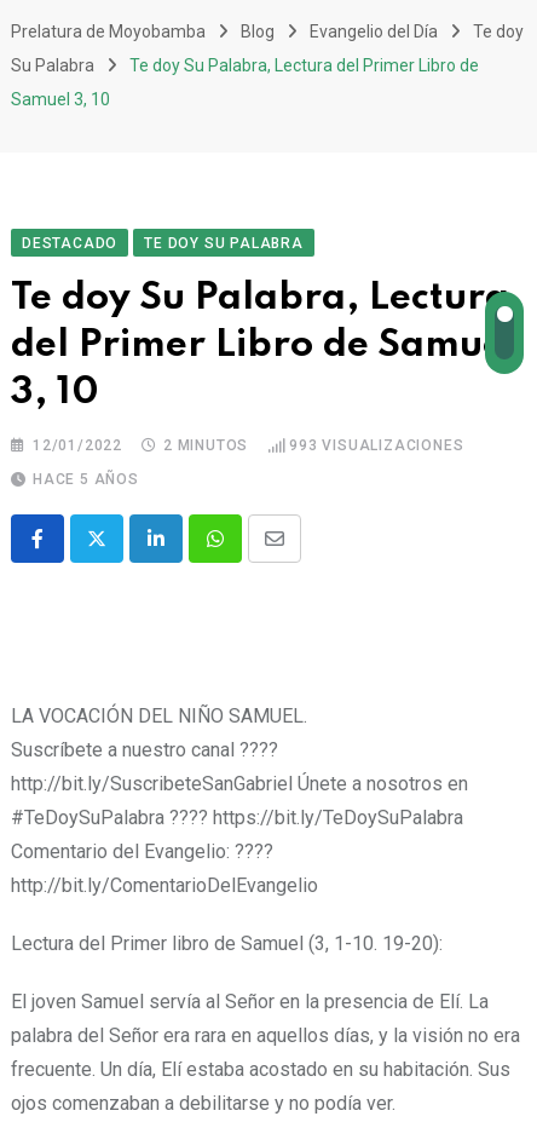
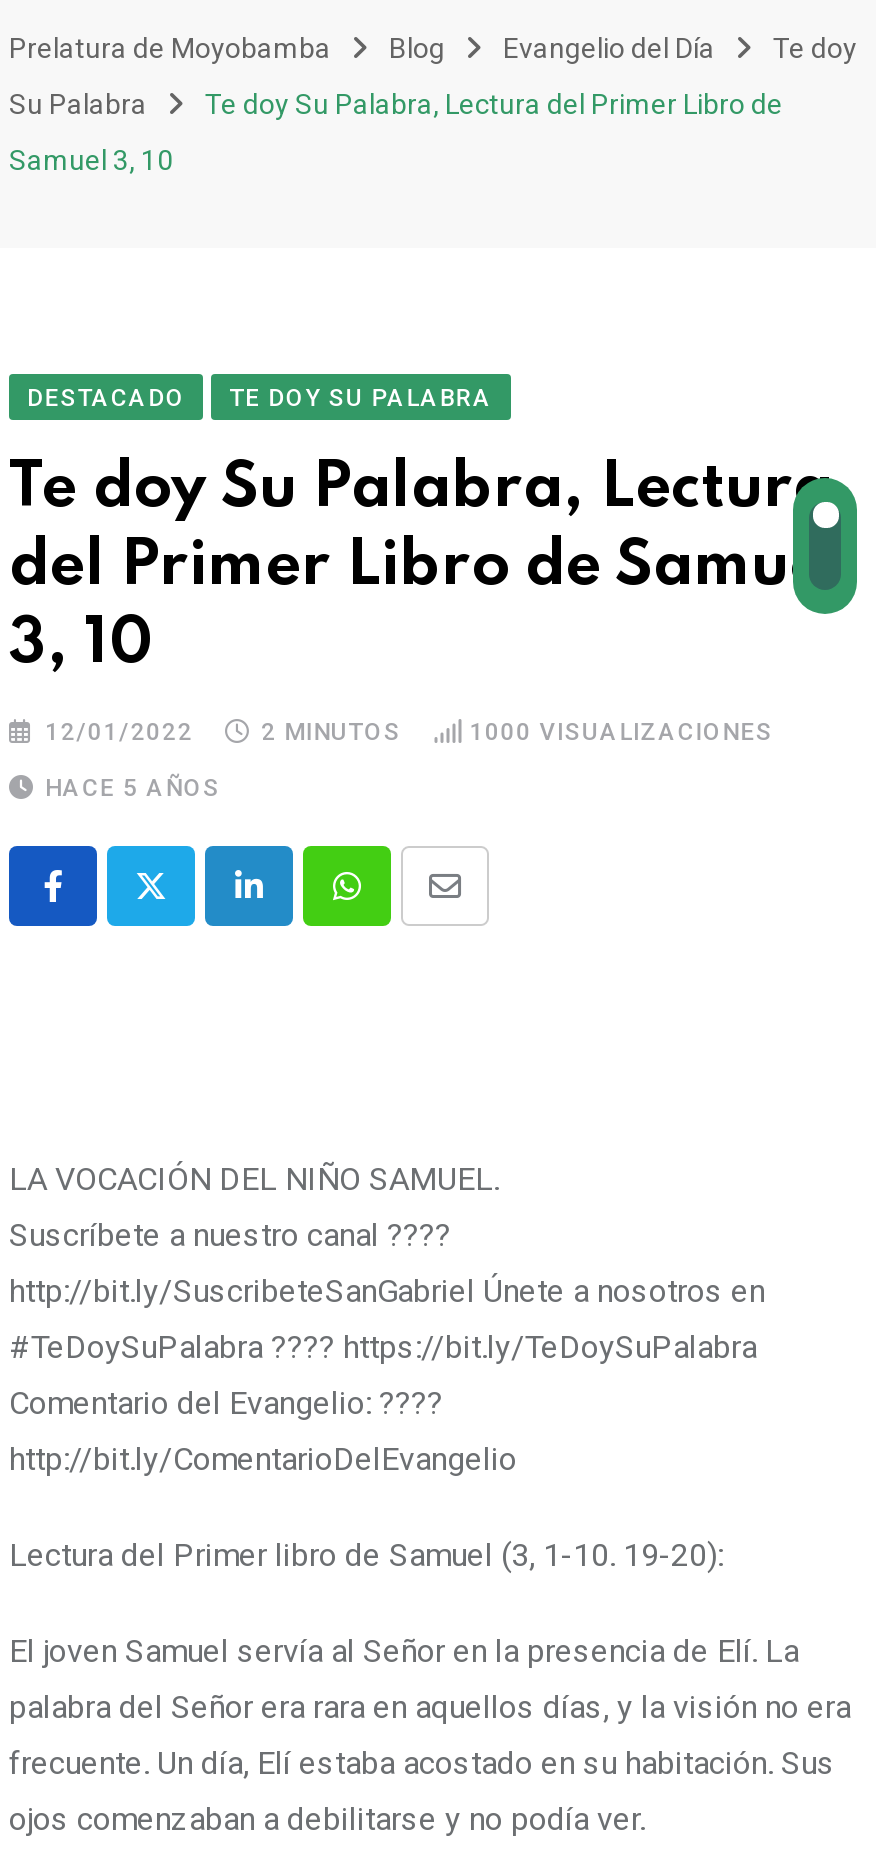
[289,437,464,454] 993 VISUALIZACIONES -> [469,718,773,746] 1000 VISUALIZACIONES

